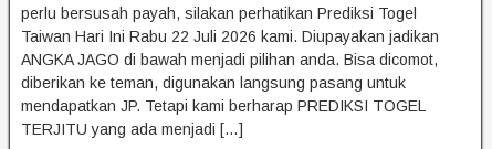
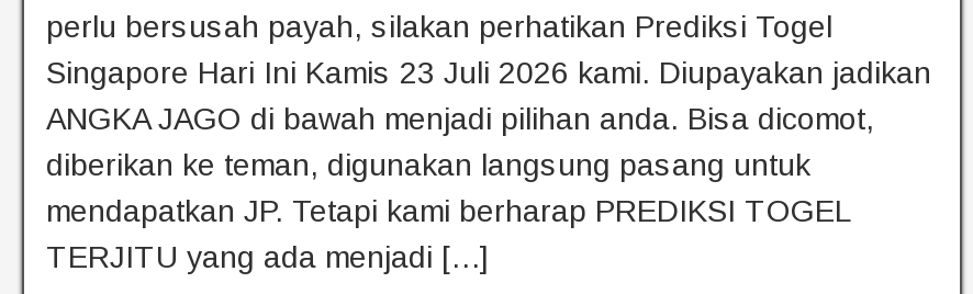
[21,28,439,45] Taiwan Hari Ini Rabu 22 Juli 2026 kami. Diupayakan jadikan -> [46,55,931,90] Singapore Hari Ini Kamis 23 Juli 2026 kami. Diupayakan jadikan

